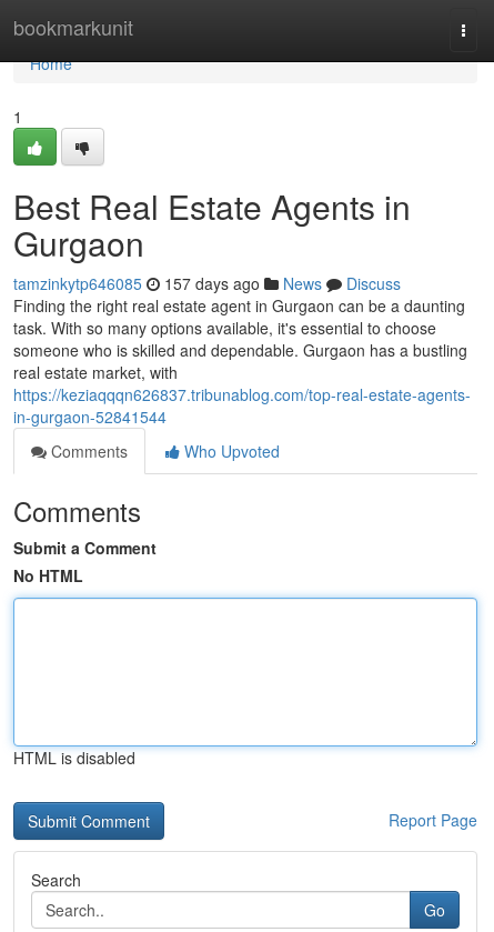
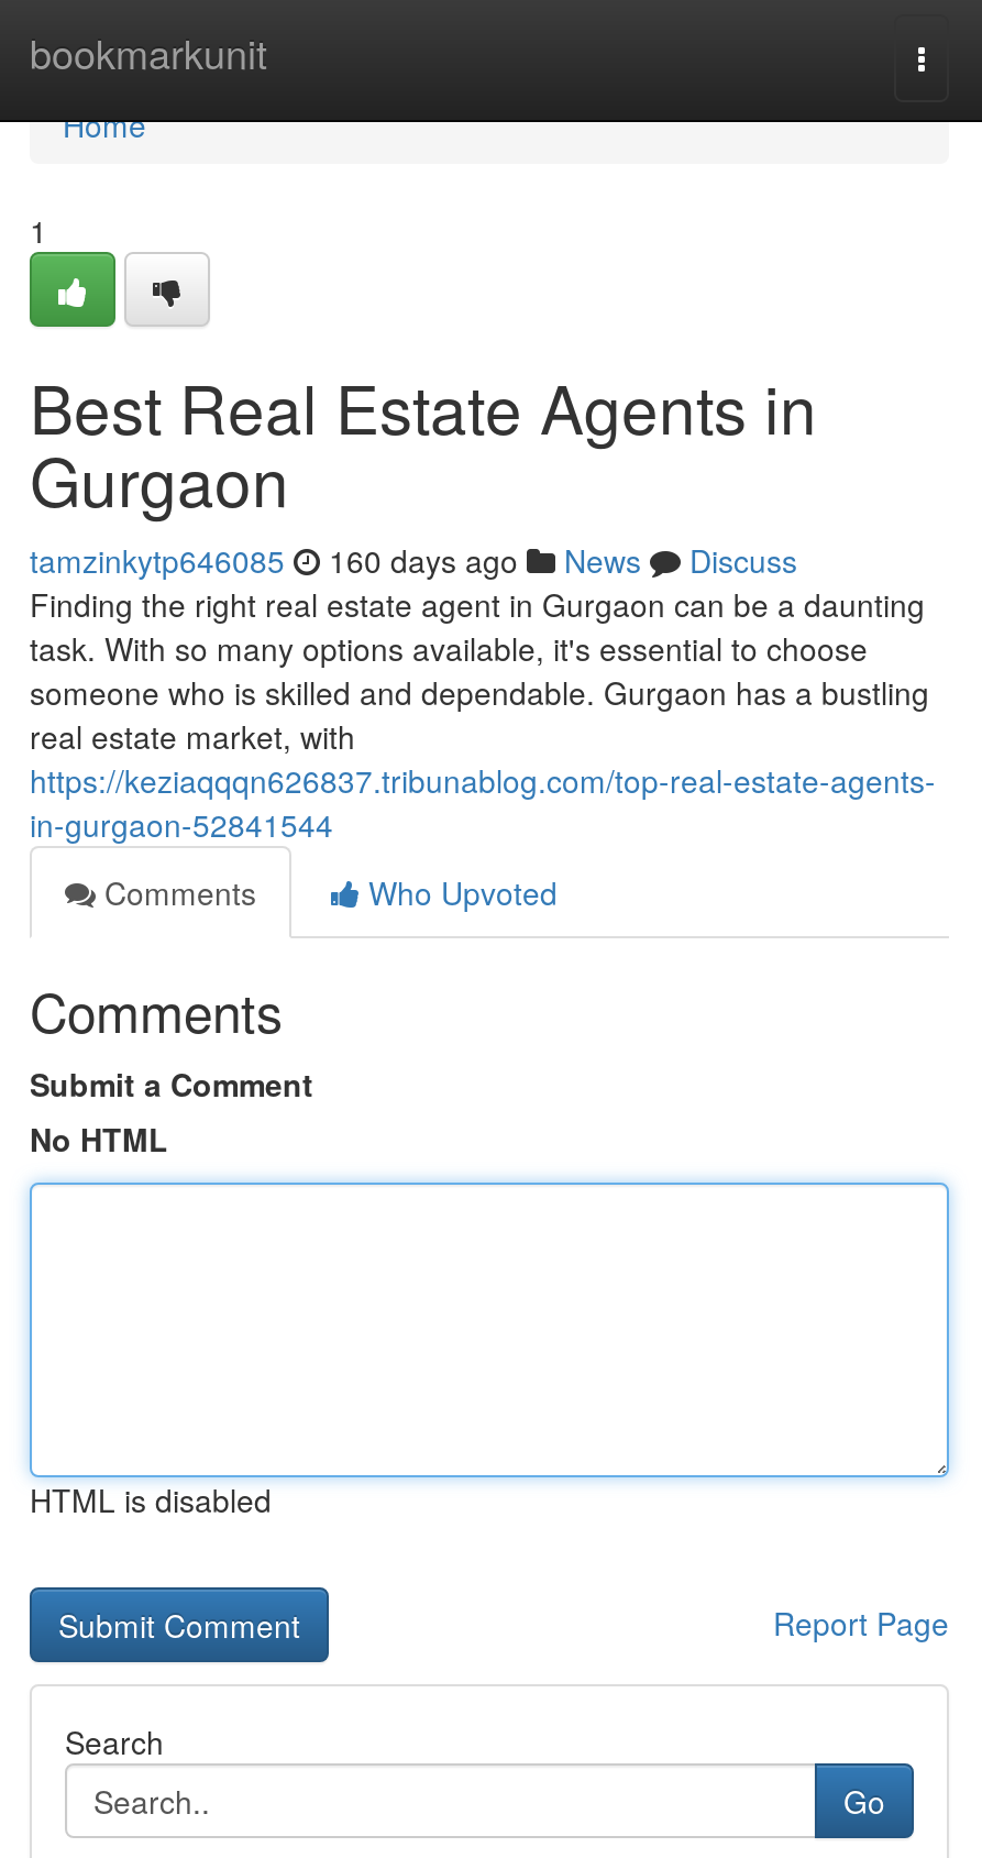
[13,272,401,294] tamzinkytp646085 157 days ago News Discuss -> [30,538,797,582] tamzinkytp646085 160 days ago News Discuss

